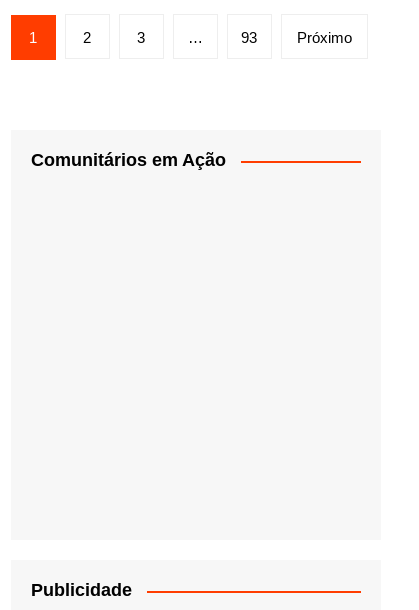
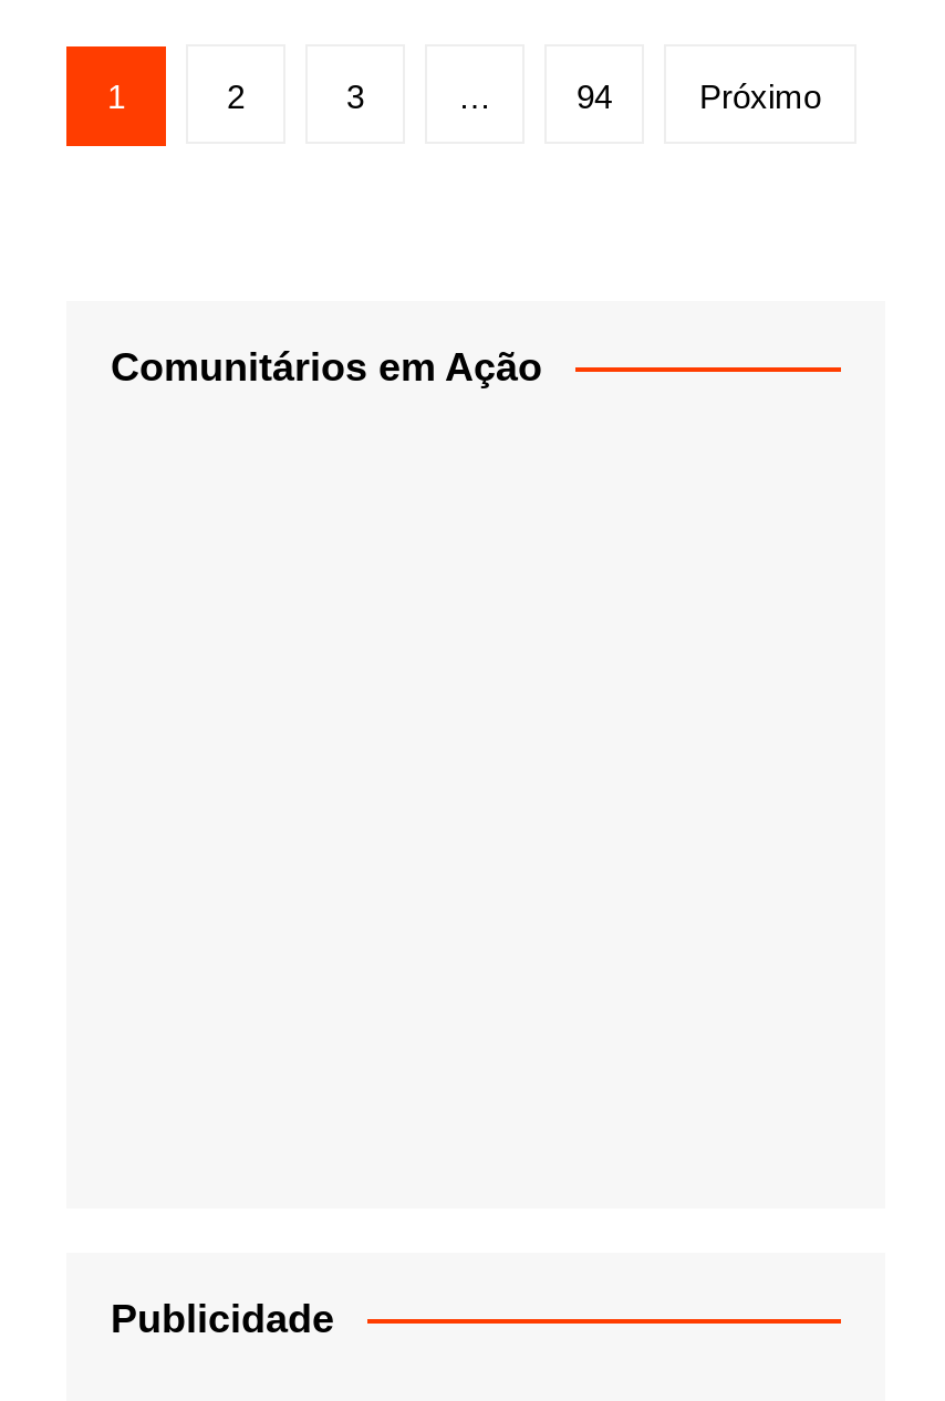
[241,29,257,46] 93 -> [577,78,612,116] 94

